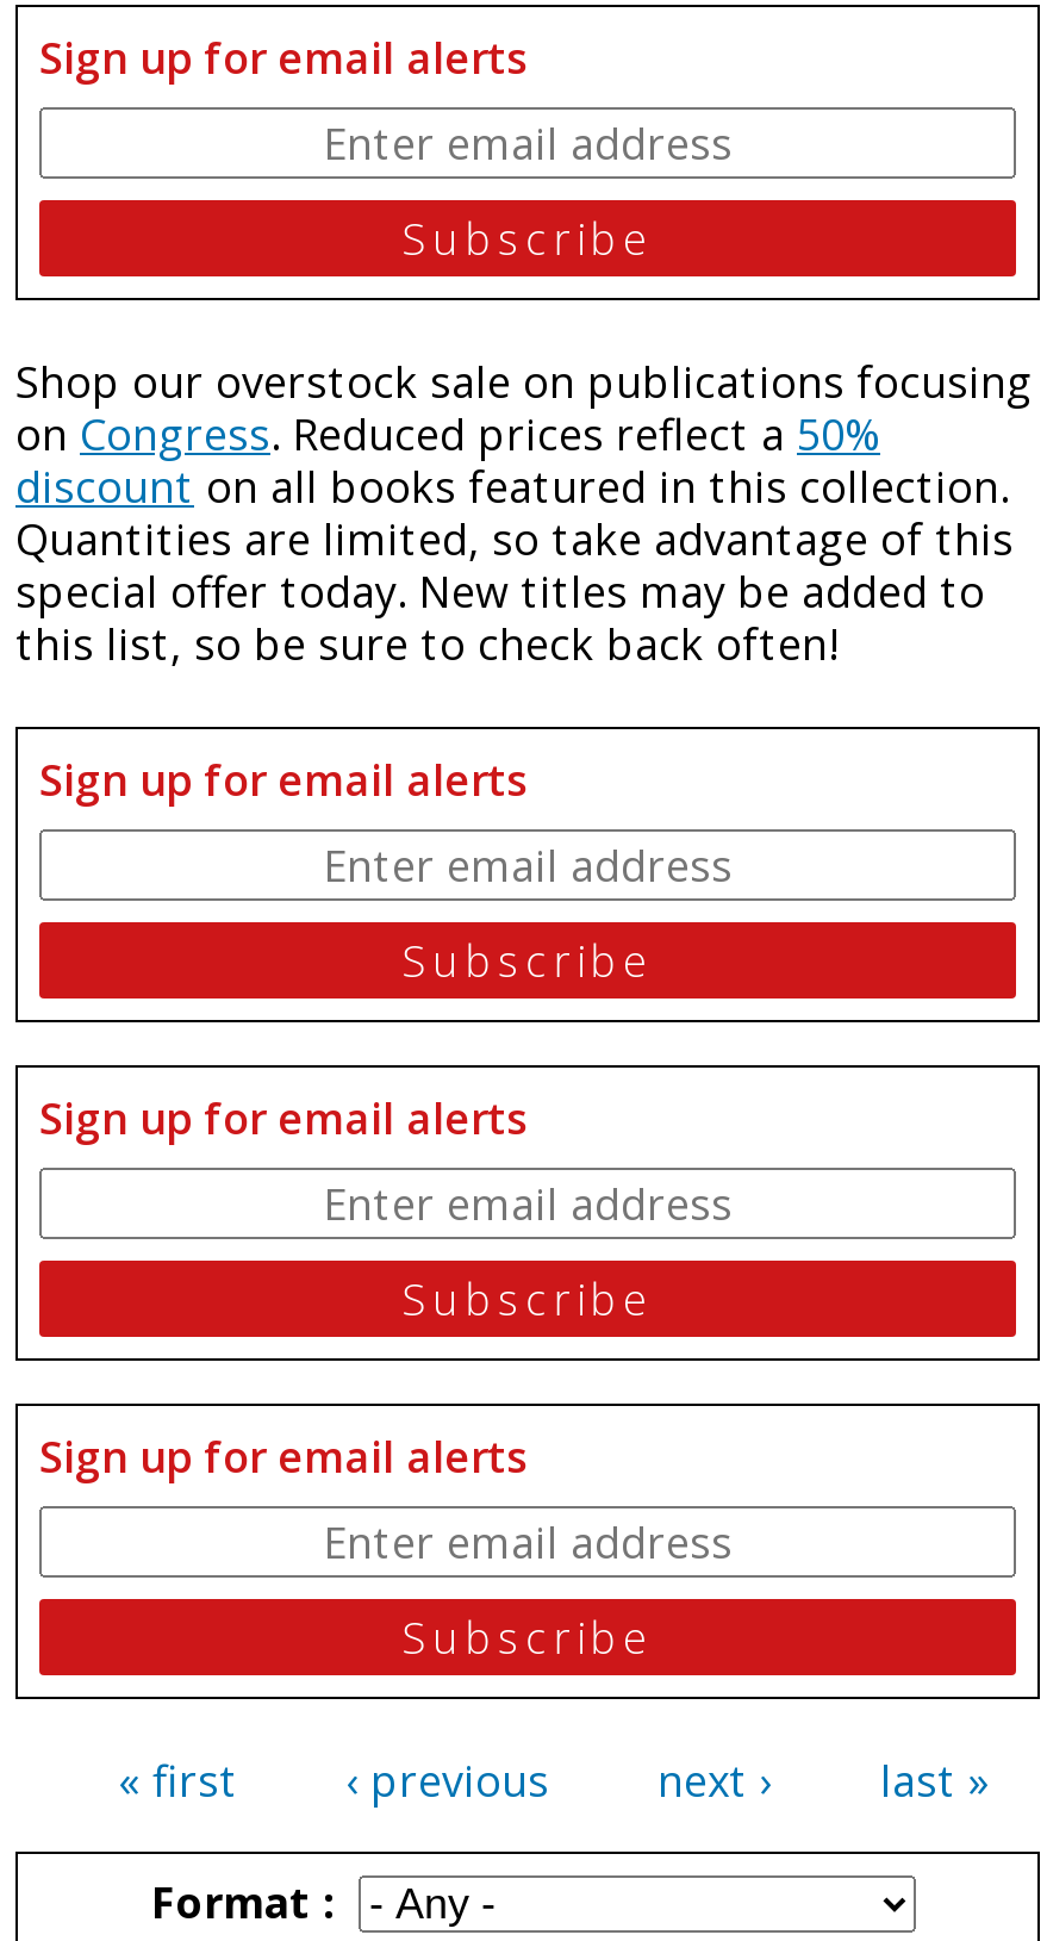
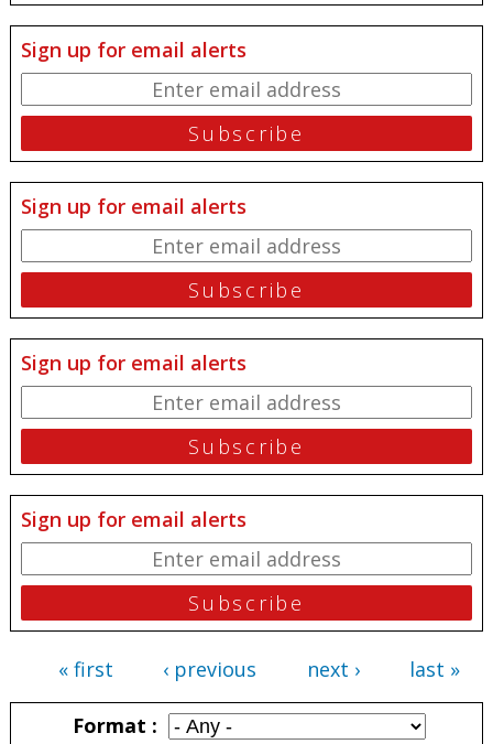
[15,352,1033,671] Shop our overstock sale on publications focusing | on Congress. Reduced prices reflect a 50% | discounton all books featured in this collection. | Quantities are limited, so take advantage of this | special offer today. New titles may be added to | this list, so be sure to check back often! -> none

